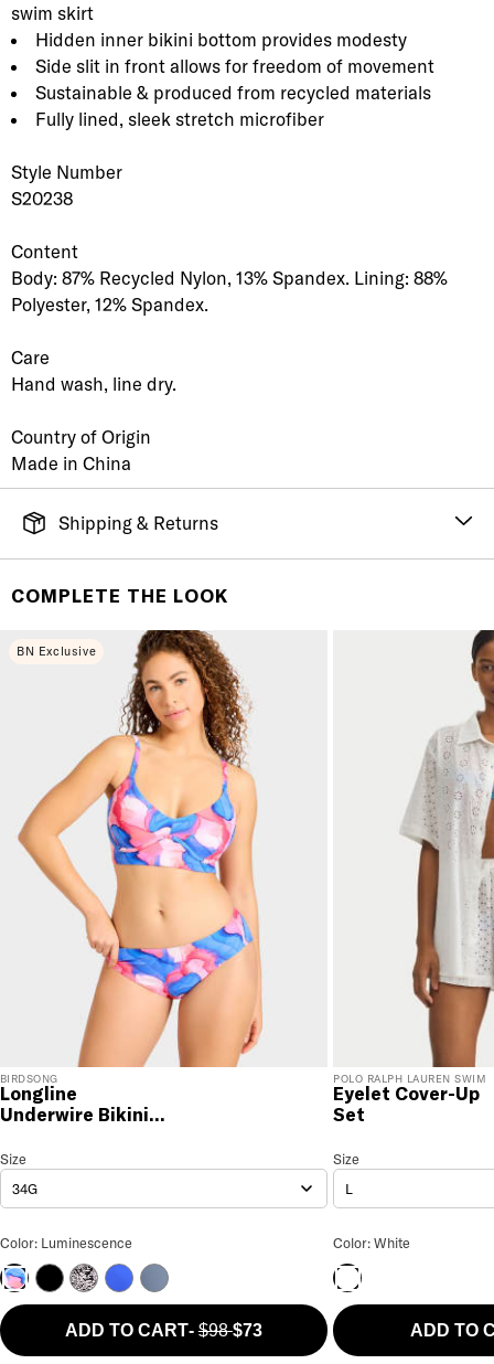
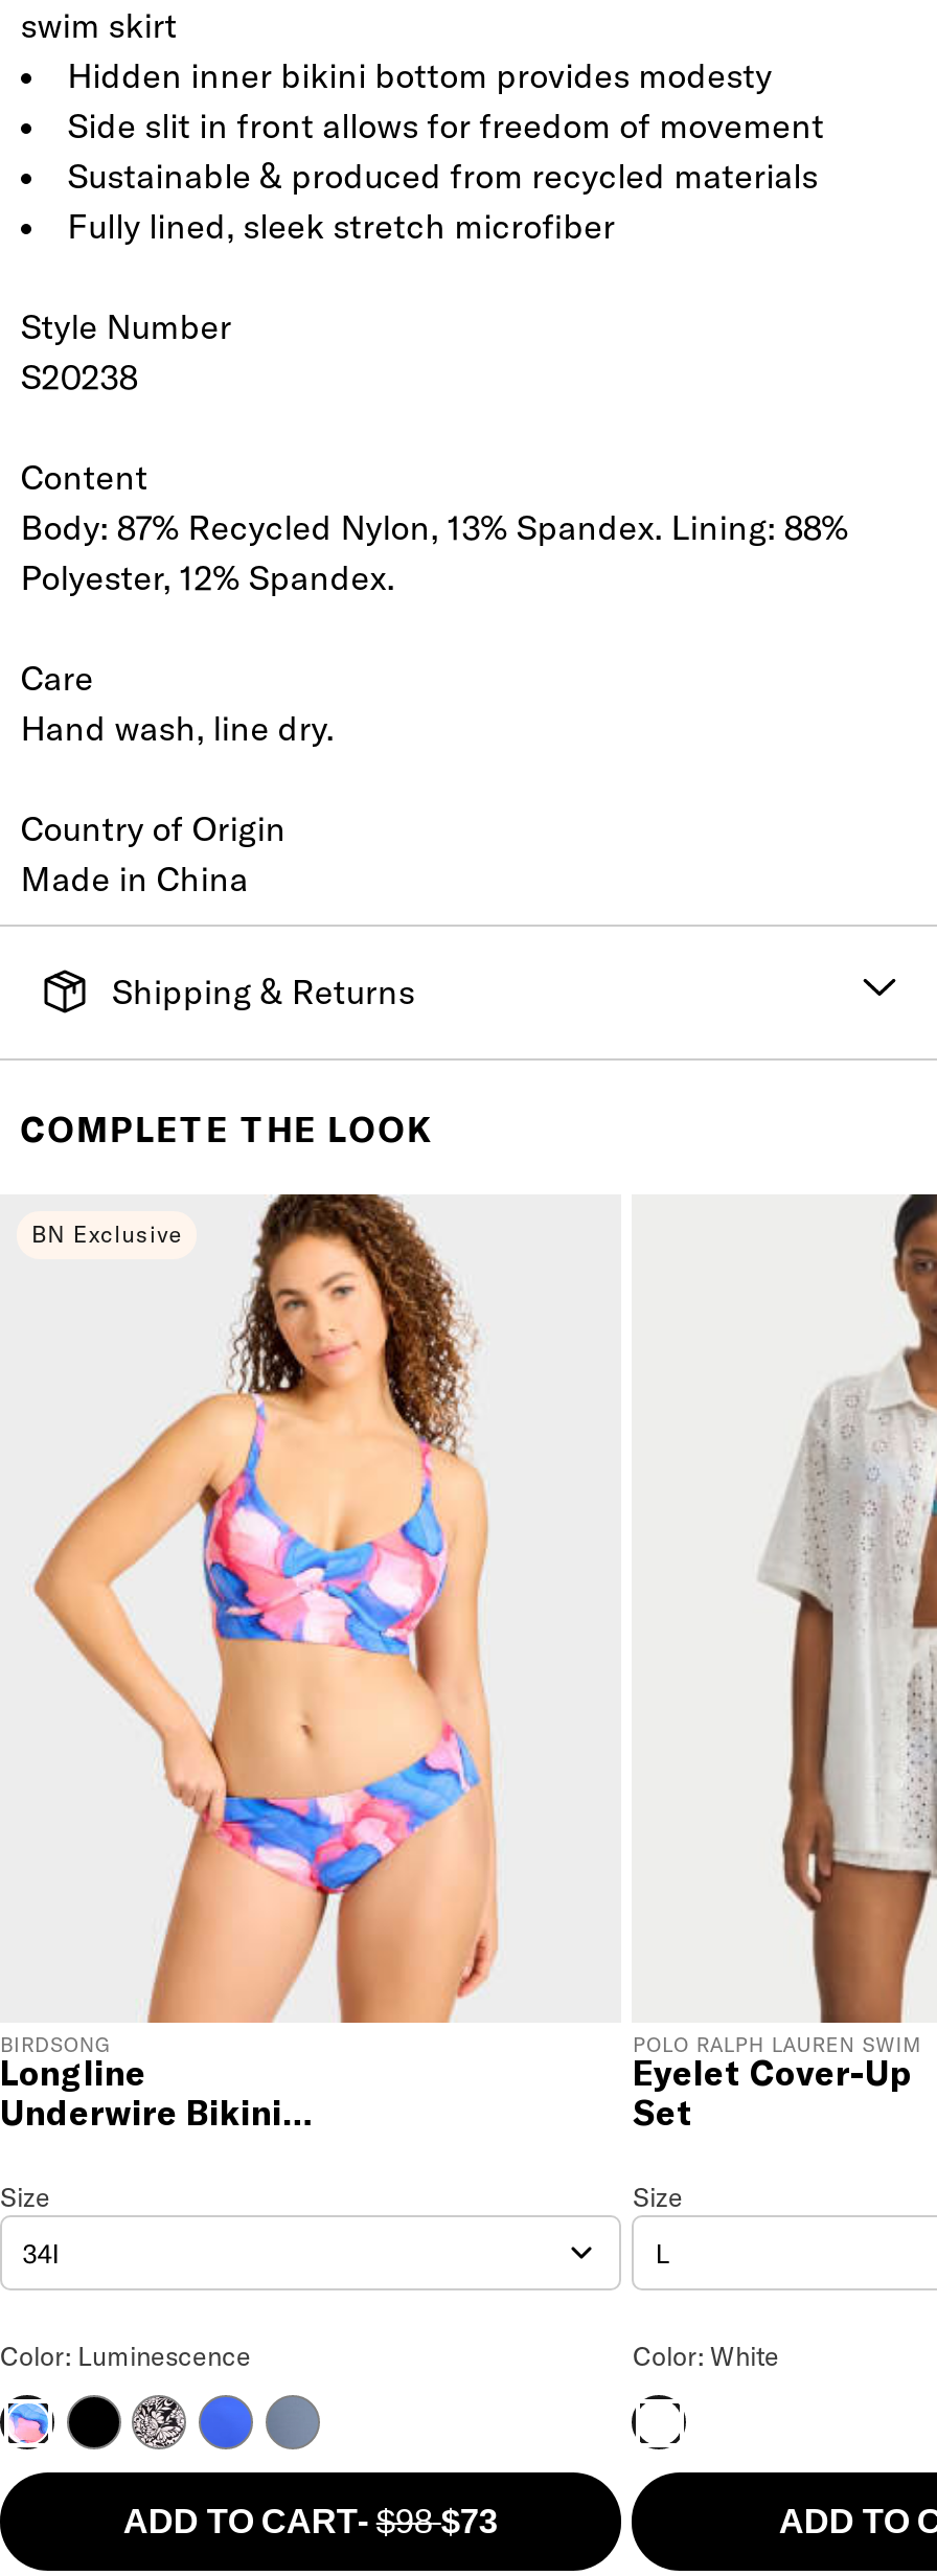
[12,1179,37,1197] 34G -> [22,2235,60,2269] 34I

